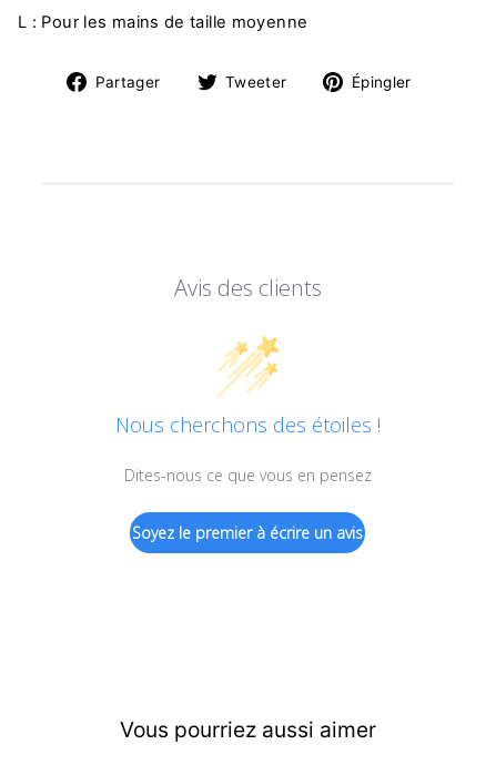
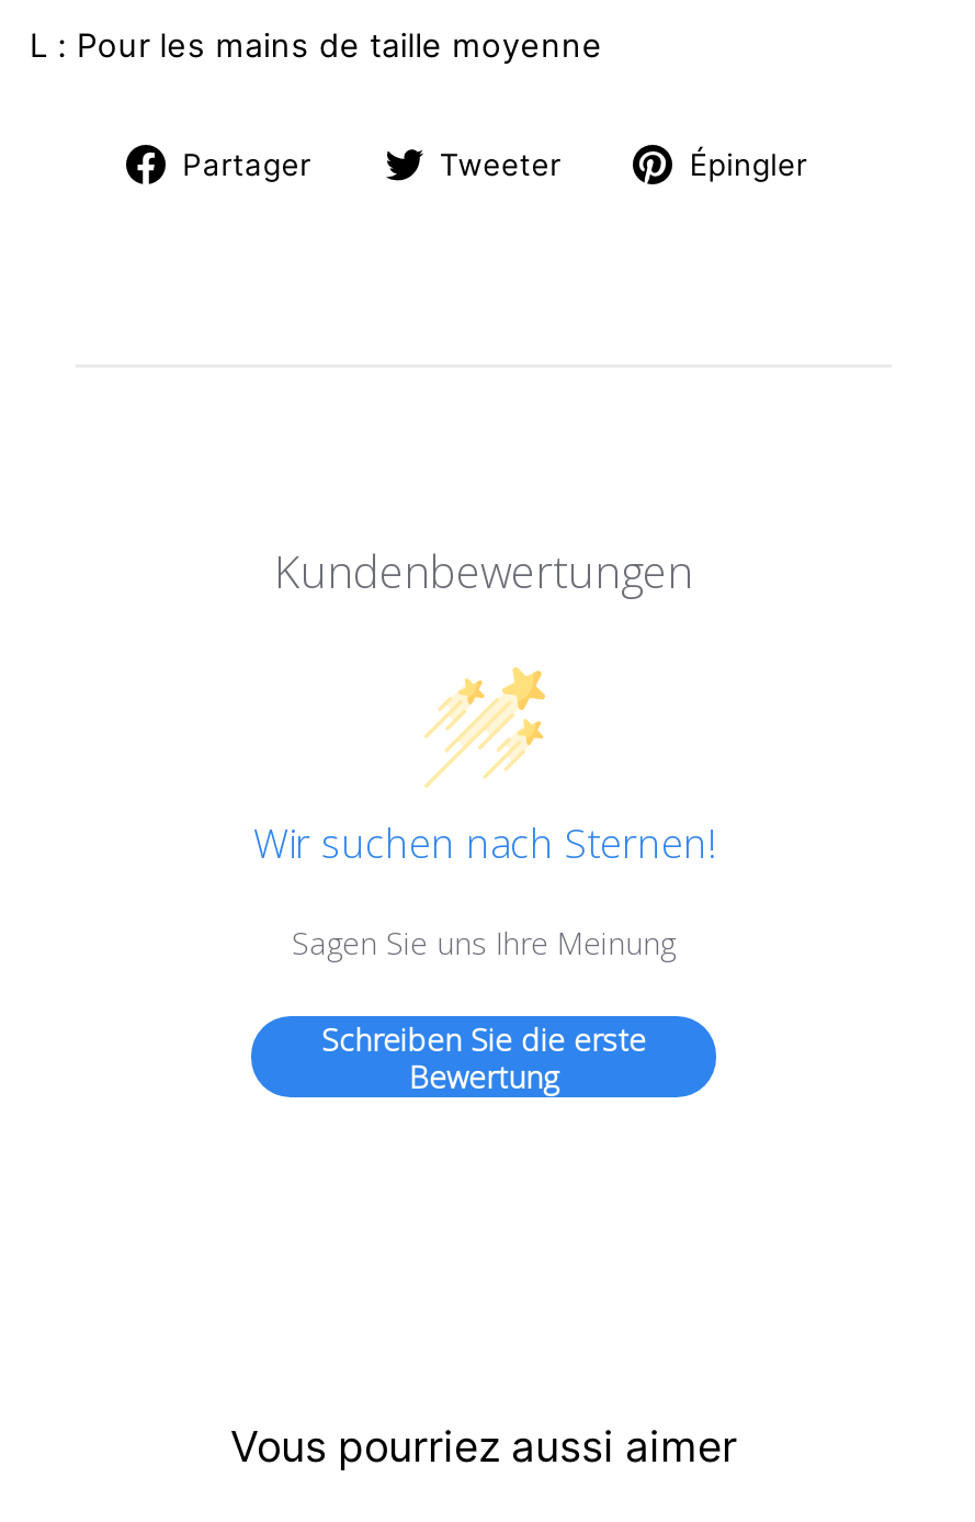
[174,273,321,303] Avis des clients -> [274,543,693,602] Kundenbewertungen
[115,412,380,438] Nous cherchons des étoiles ! -> [253,817,714,870] Wir suchen nach Sternen!
[124,465,371,486] Dites-nous ce que vous en pensez -> [292,923,676,964] Sagen Sie uns Ihre Meinung
[132,523,363,544] Soyez le premier à écrire un avis -> [321,1018,646,1097] Schreiben Sie die erste | Bewertung

